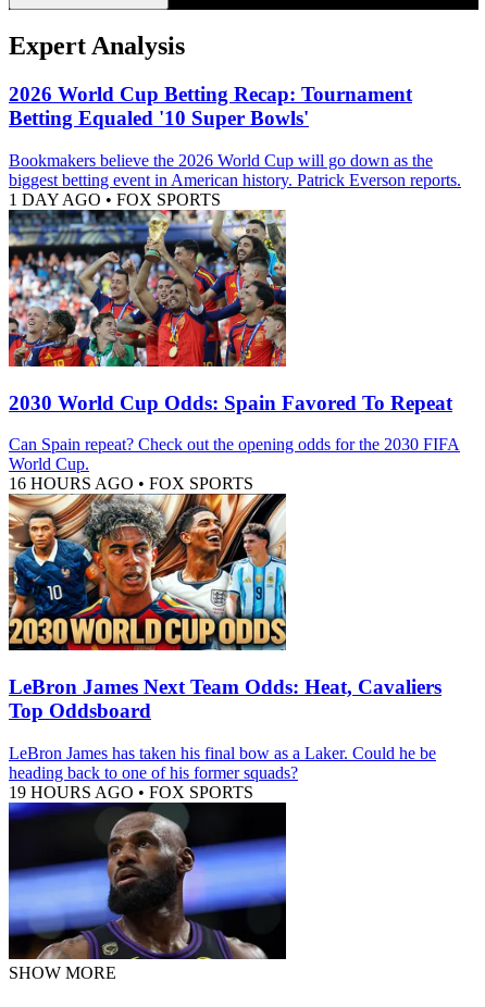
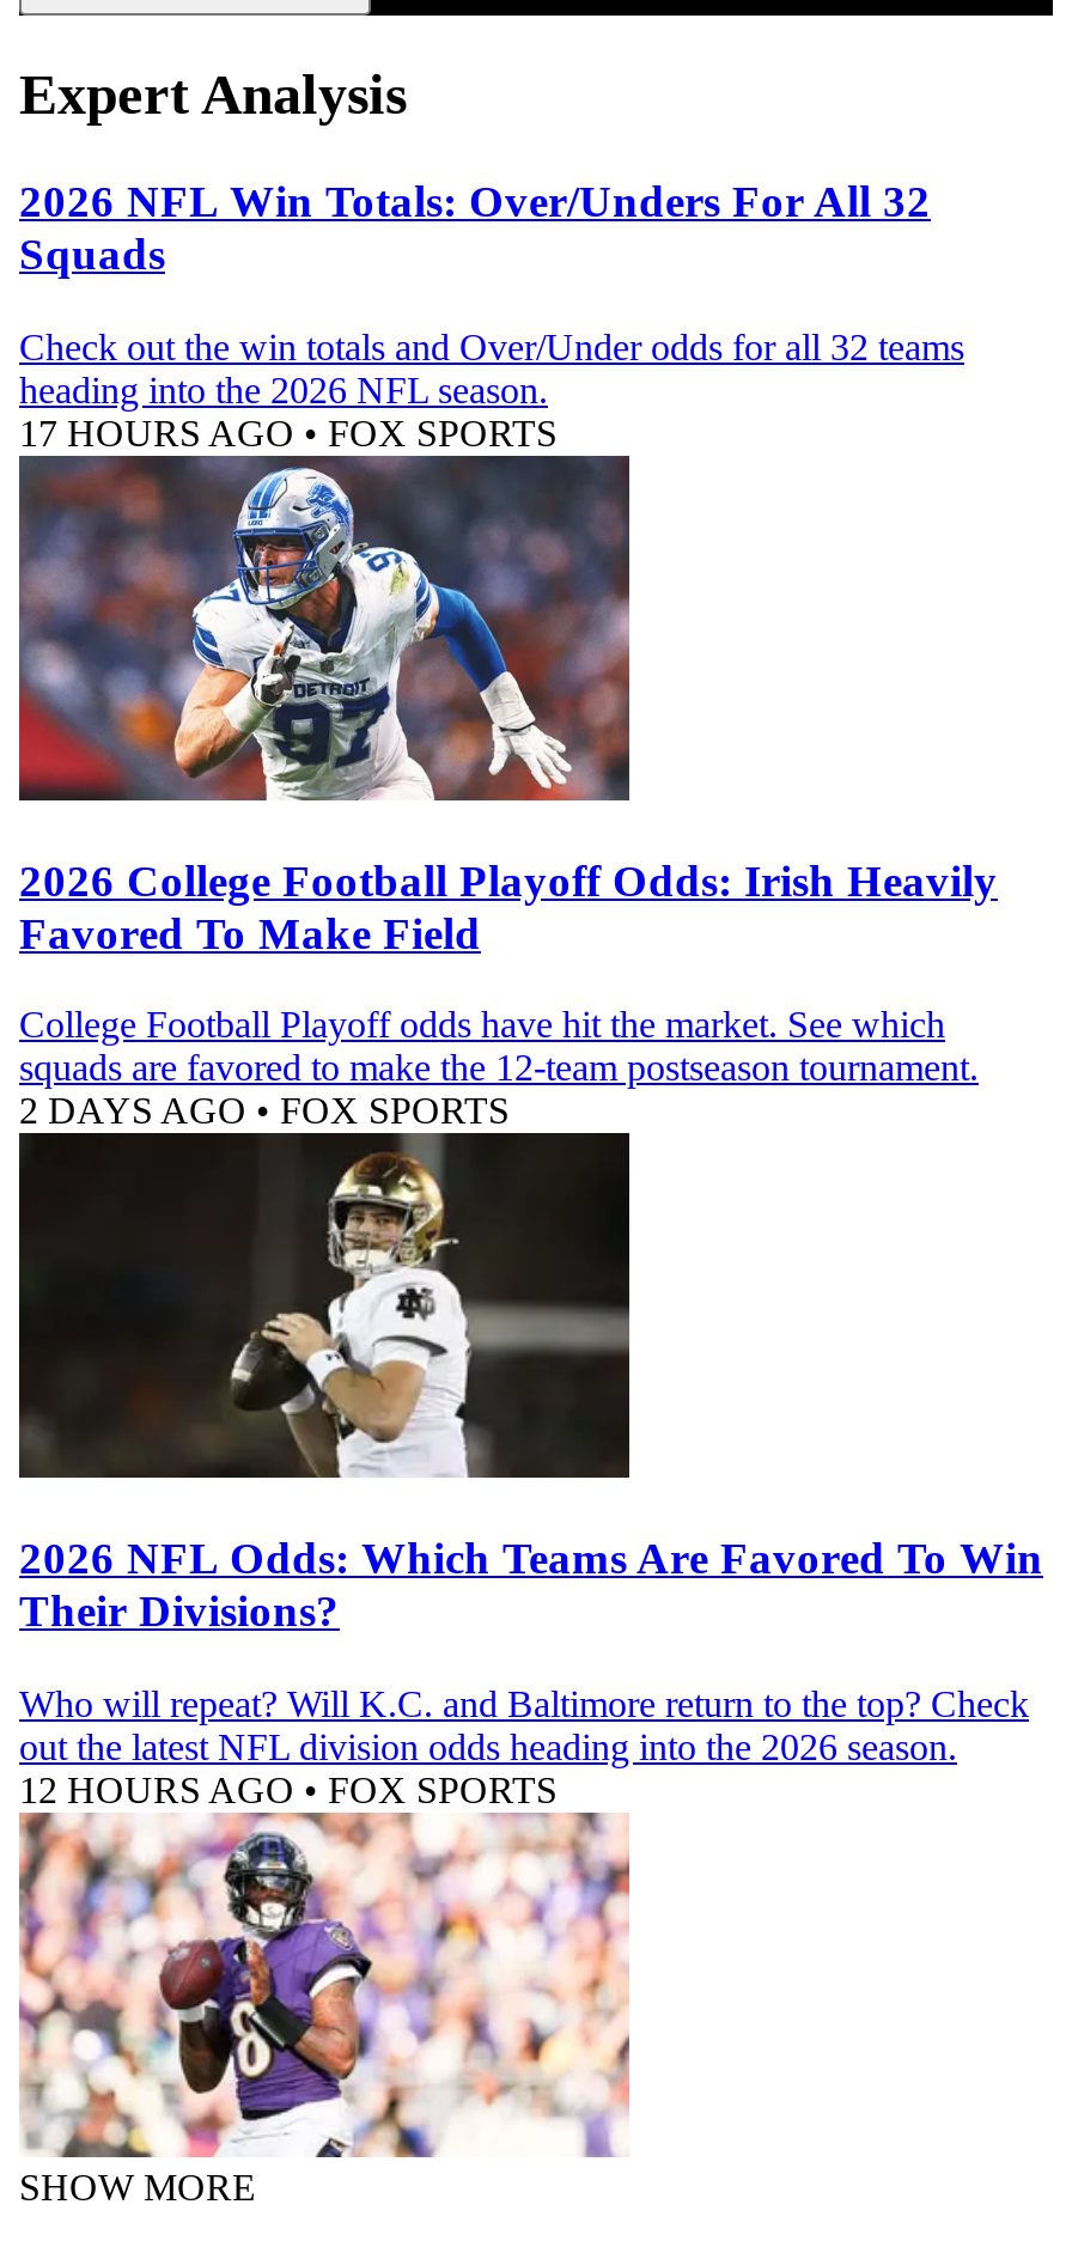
[9,83,412,130] 2026 World Cup Betting Recap: Tournament | Betting Equaled '10 Super Bowls' -> [19,176,931,279] 2026 NFL Win Totals: Over/Unders For All 32 | Squads
[9,151,461,209] Bookmakers believe the 2026 World Cup will go down as the | biggest betting event in American history. Patrick Everson reports. | 1 DAY AGO • FOX SPORTS -> [19,326,964,453] Check out the win totals and Over/Under odds for all 32 teams | heading into the 2026 NFL season. | 17 HOURS AGO • FOX SPORTS
[8,210,452,414] [image] | 2030 World Cup Odds: Spain Favored To Repeat -> [17,480,998,957] [image] | 2026 College Football Playoff Odds: Irish Heavily | Favored To Make Field
[9,435,460,493] Can Spain repeat? Check out the opening odds for the 2030 FIFA | World Cup. | 16 HOURS AGO • FOX SPORTS -> [19,1005,979,1131] College Football Playoff odds have hit the market. See which | squads are favored to make the 12-team postseason tournament. | 2 DAYS AGO • FOX SPORTS
[8,506,442,722] [image] | LeBron James Next Team Odds: Heat, Cavaliers | Top Oddsboard -> [17,1135,1043,1636] [image] | 2026 NFL Odds: Which Teams Are Favored To Win | Their Divisions?
[9,744,436,801] LeBron James has taken his final bow as a Laker. Could he be | heading back to one of his former squads? | 19 HOURS AGO • FOX SPORTS -> [19,1683,1029,1810] Who will repeat? Will K.C. and Baltimore return to the top? Check | out the latest NFL division odds heading into the 2026 season. | 12 HOURS AGO • FOX SPORTS
[8,813,287,960] [image] -> [17,1813,632,2160] [image]

